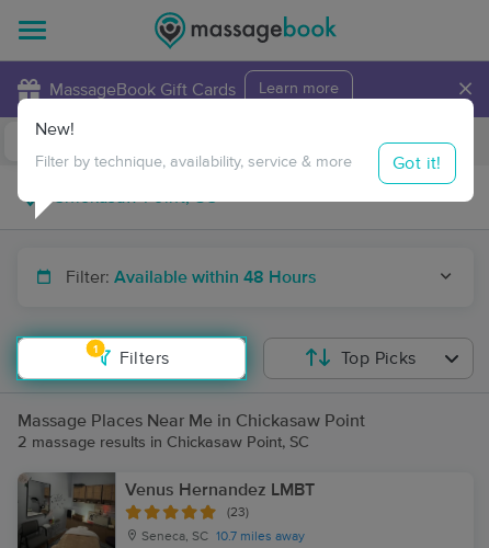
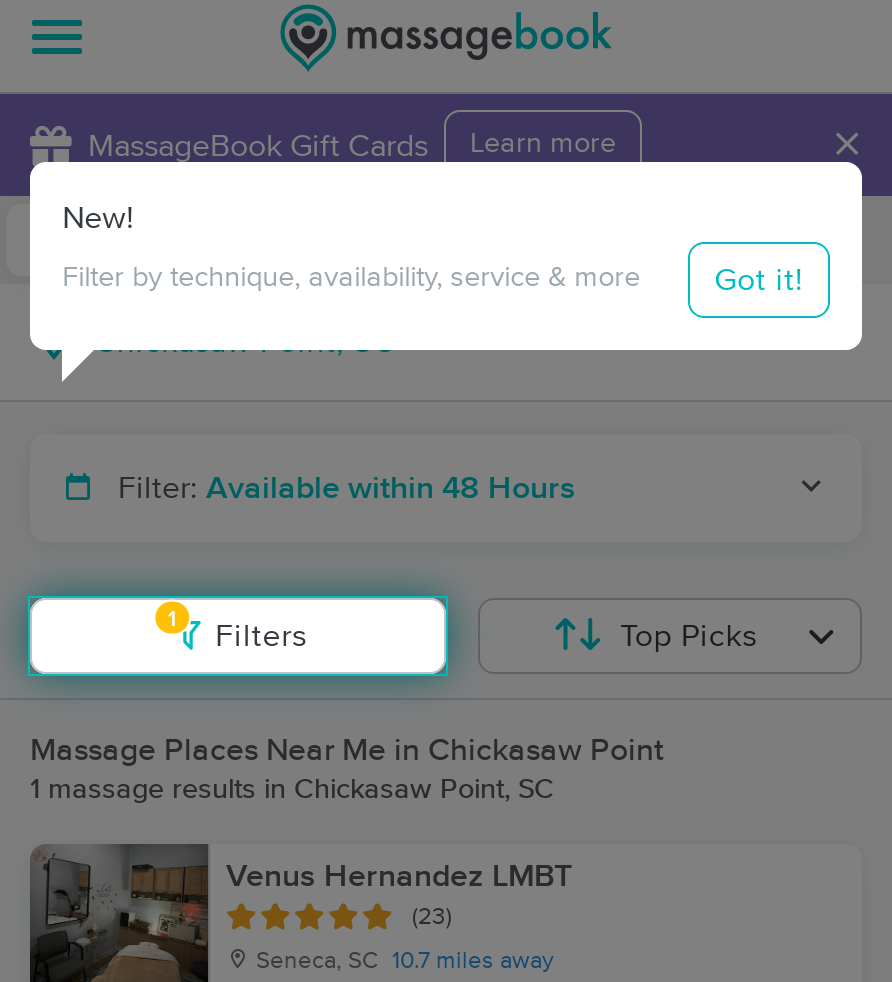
[18,435,309,450] 2 massage results in Chickasaw Point, SC -> [30,776,554,804] 1 massage results in Chickasaw Point, SC

